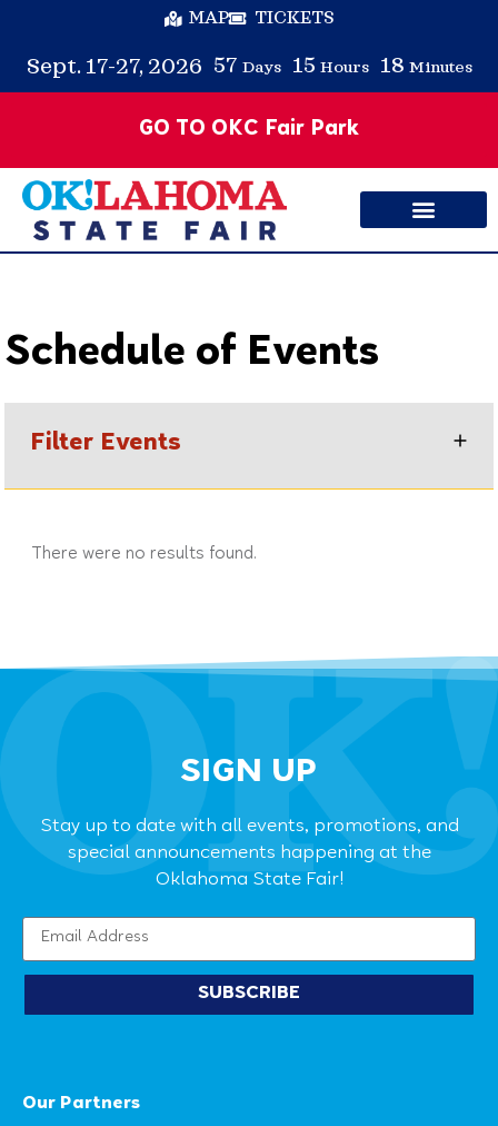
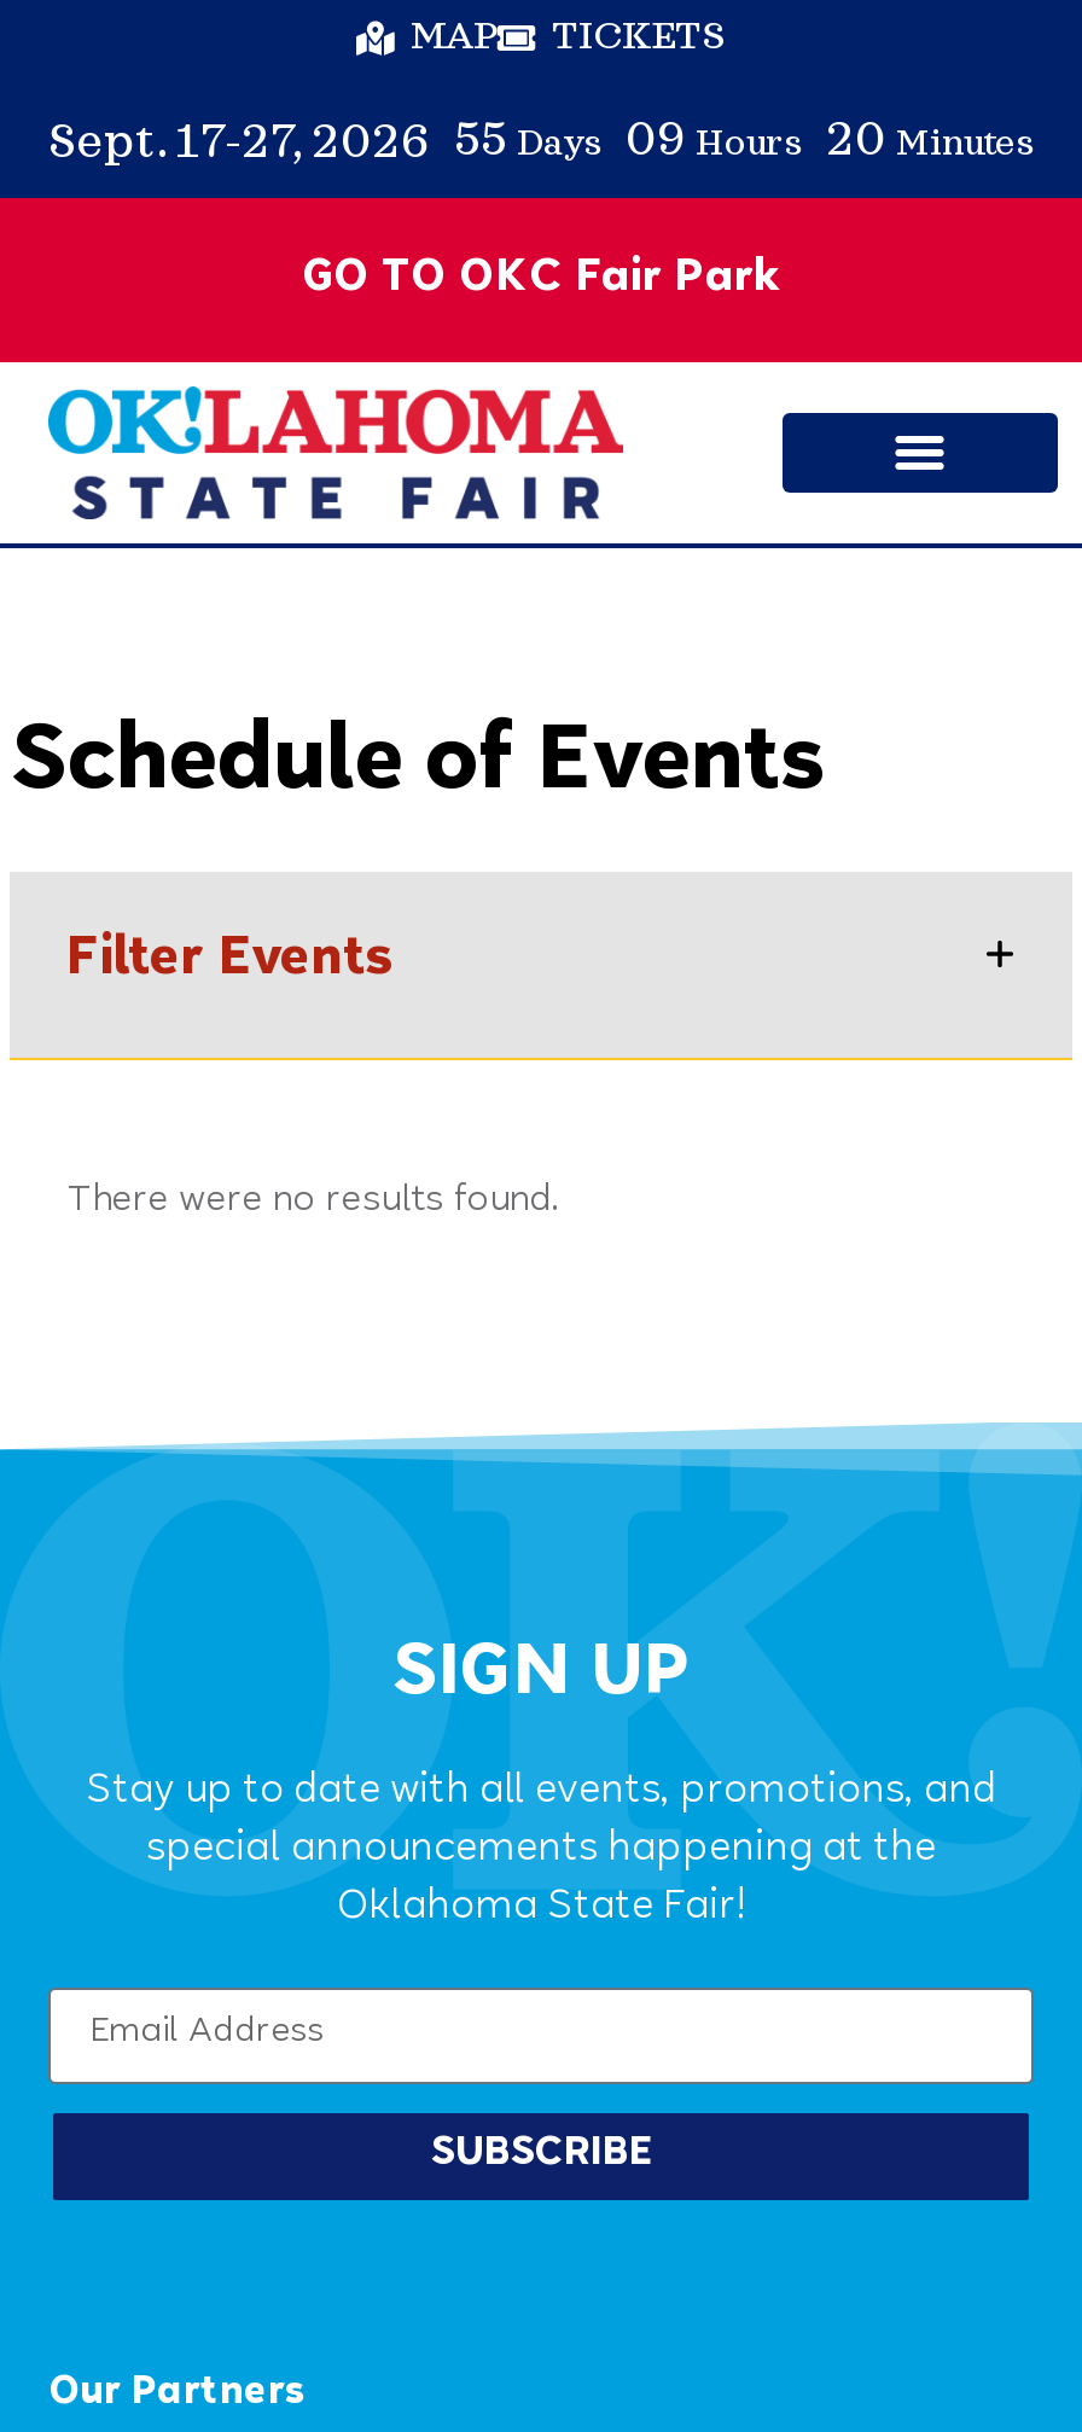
[26,56,472,77] Sept. 17-27, 2026 57 Days 15 Hours 18 Minutes -> [48,118,1034,164] Sept. 17-27, 2026 55 Days 09 Hours 20 Minutes

